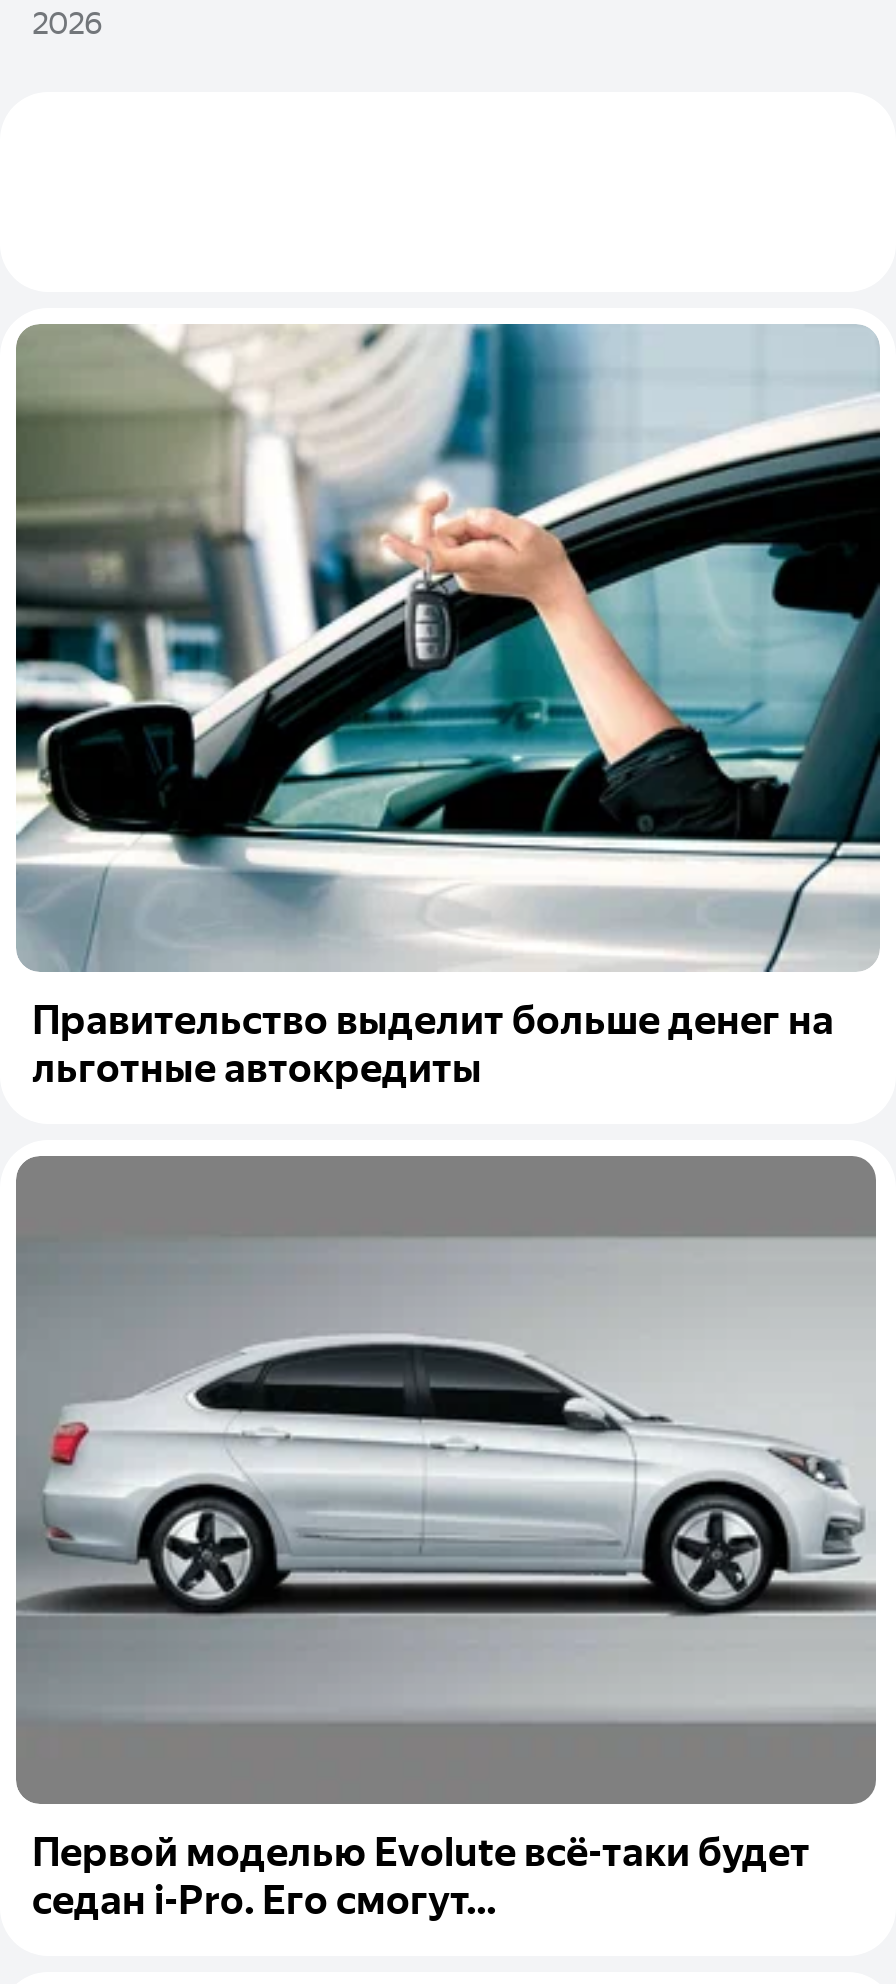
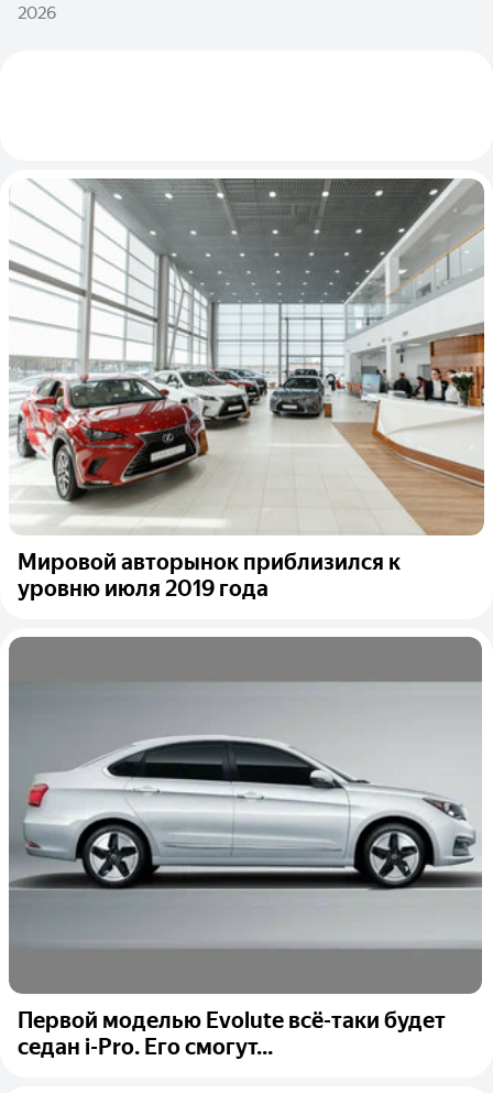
[14,322,882,1092] [image] | Правительство выделит больше денег на | льготные автокредиты -> [9,177,485,602] [image] | Мировой авторынок приблизился к | уровню июля 2019 года

